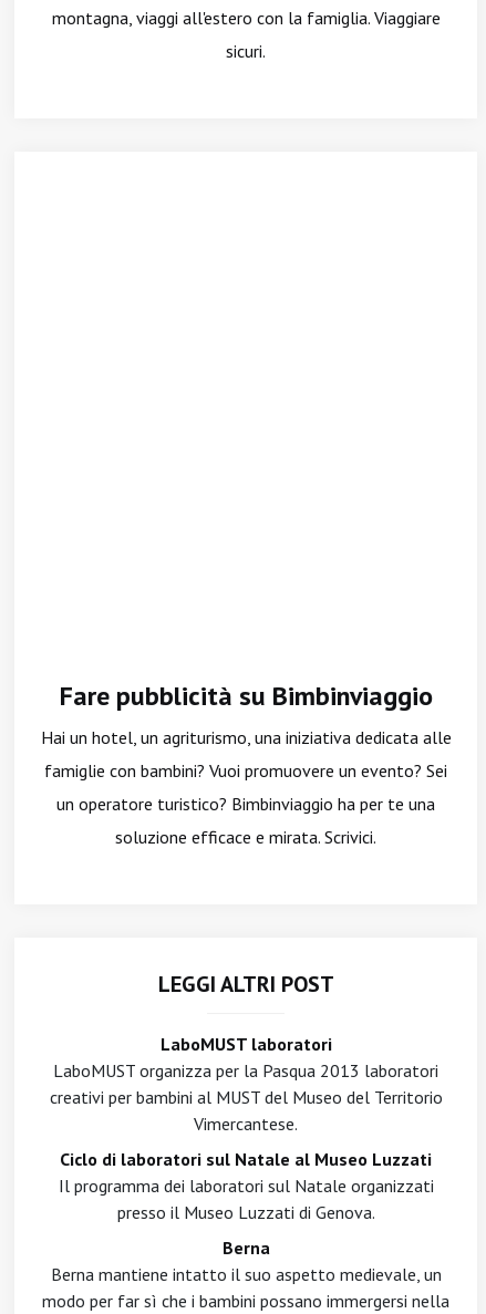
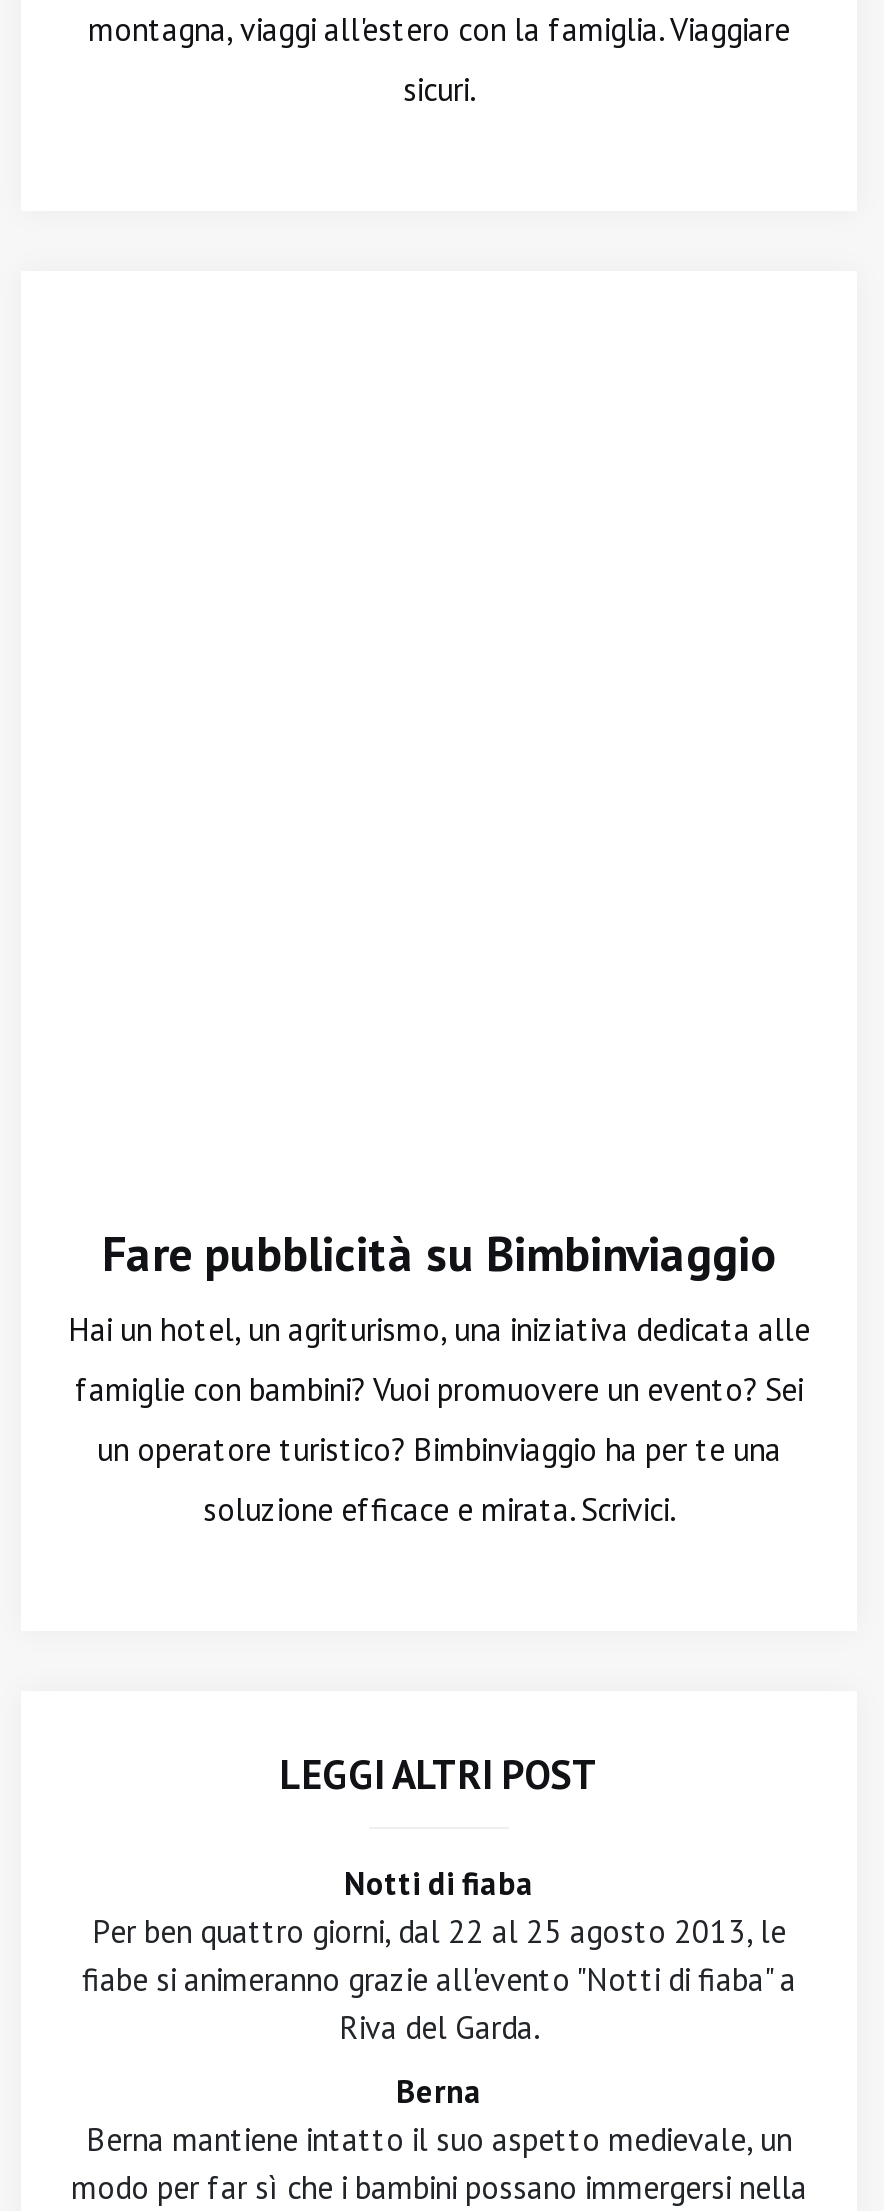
[49,1033,442,1223] LaboMUST laboratori | LaboMUST organizza per la Pasqua 2013 laboratori | creativi per bambini al MUST del Museo del Territorio | Vimercantese. | Ciclo di laboratori sul Natale al Museo Luzzati | Il programma dei laboratori sul Natale organizzati | presso il Museo Luzzati di Genova. -> [82,1863,796,2047] Notti di fiaba | Per ben quattro giorni, dal 22 al 25 agosto 2013, le | fiabe si animeranno grazie all'evento "Notti di fiaba" a | Riva del Garda.

